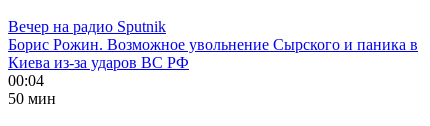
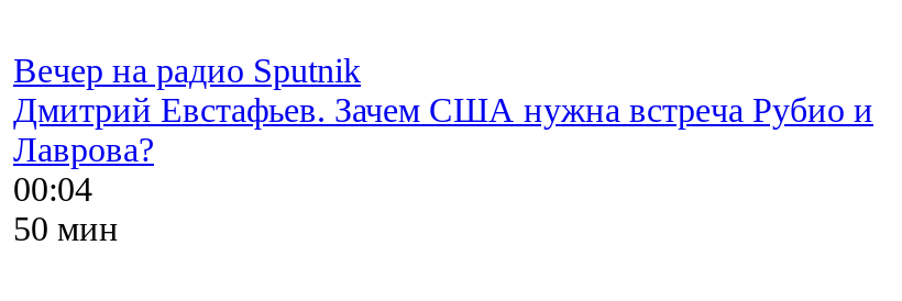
[8,36,418,71] Борис Рожин. Возможное увольнение Сырского и паника в | Киева из-за ударов ВС РФ -> [13,91,873,168] Дмитрий Евстафьев. Зачем США нужна встреча Рубио и | Лаврова?

